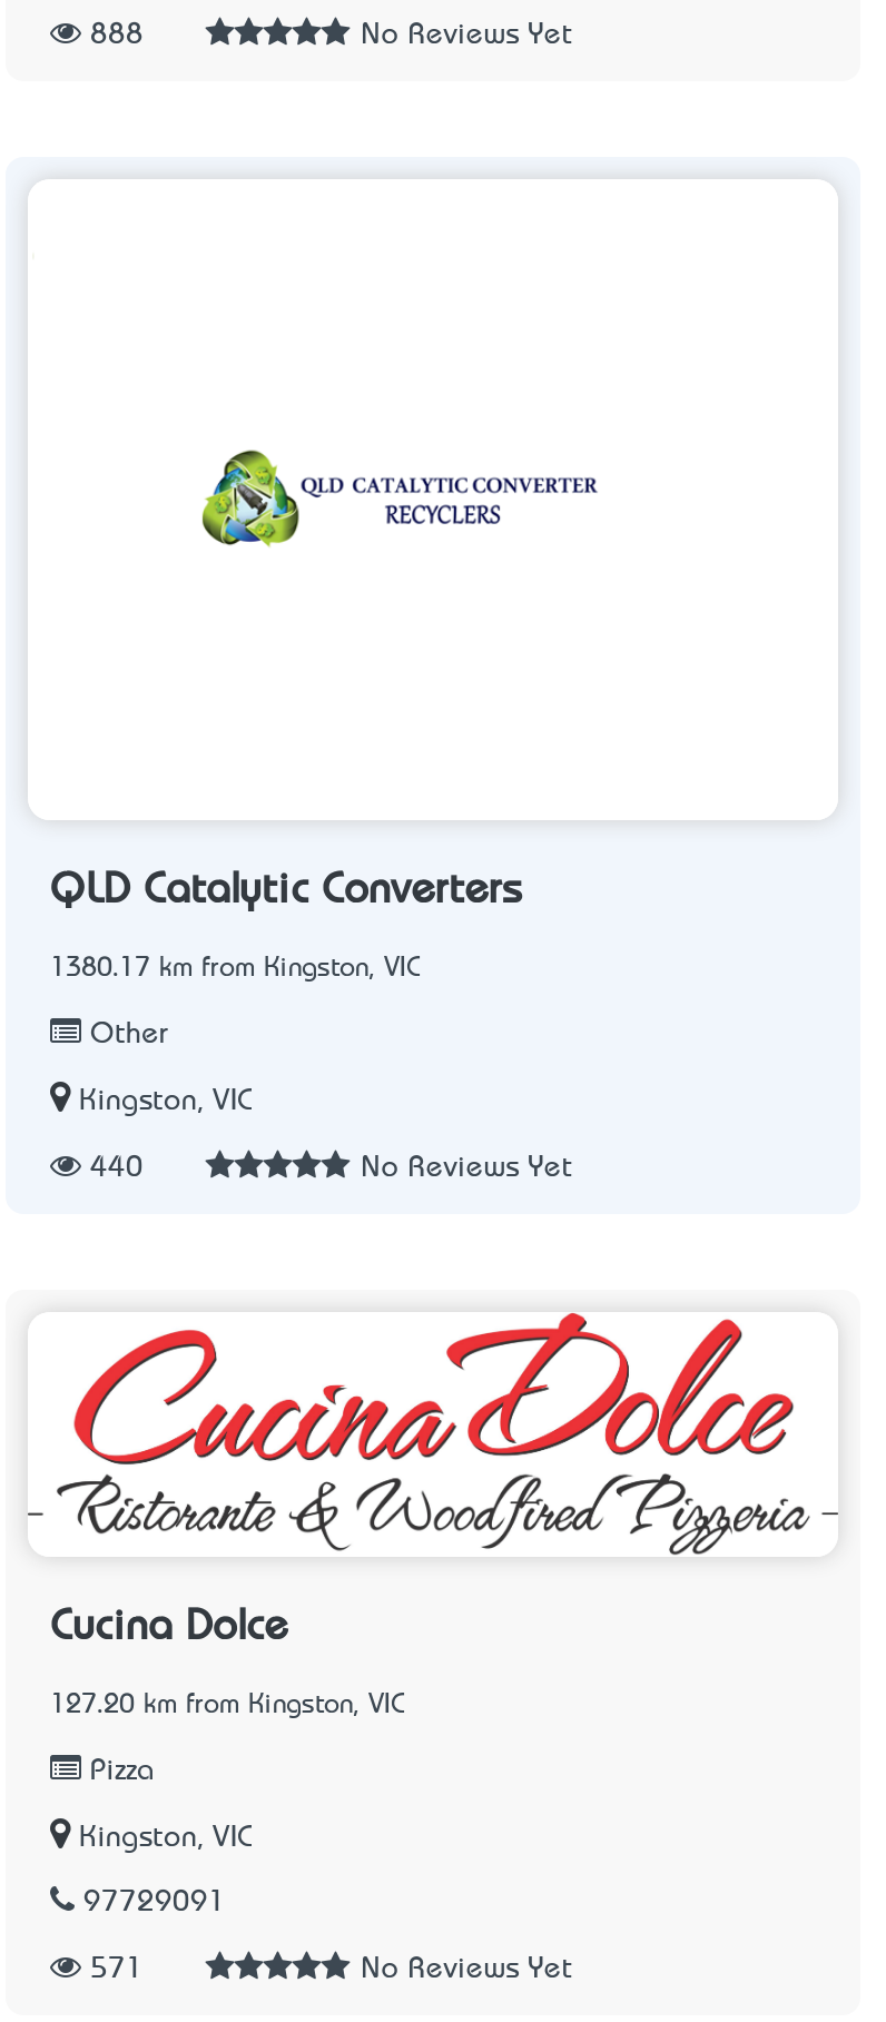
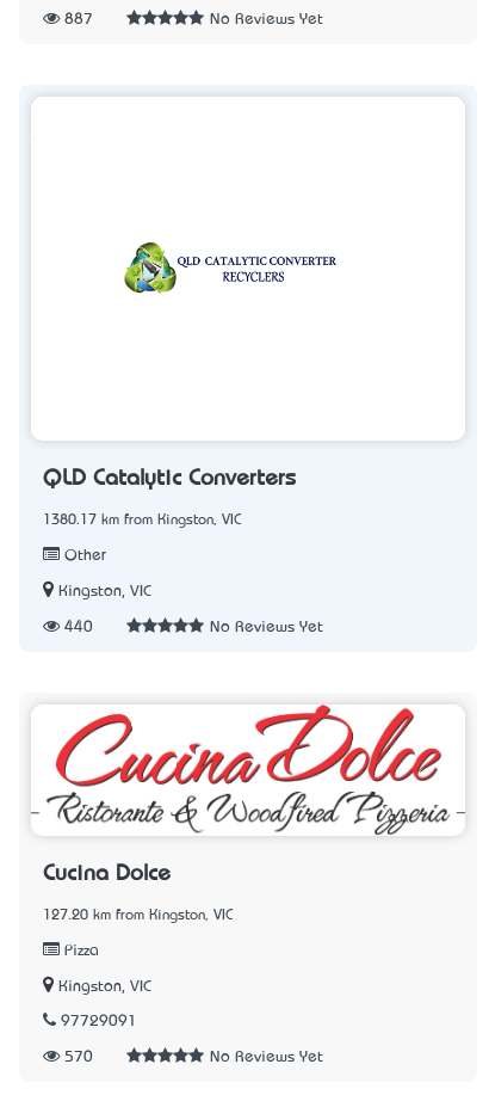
[81,22,144,51] 888 -> [60,12,93,28] 887
[81,1955,144,1984] 571 -> [60,1049,93,1065] 570

